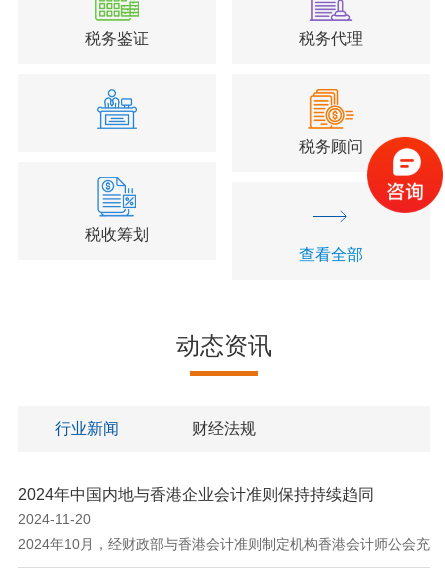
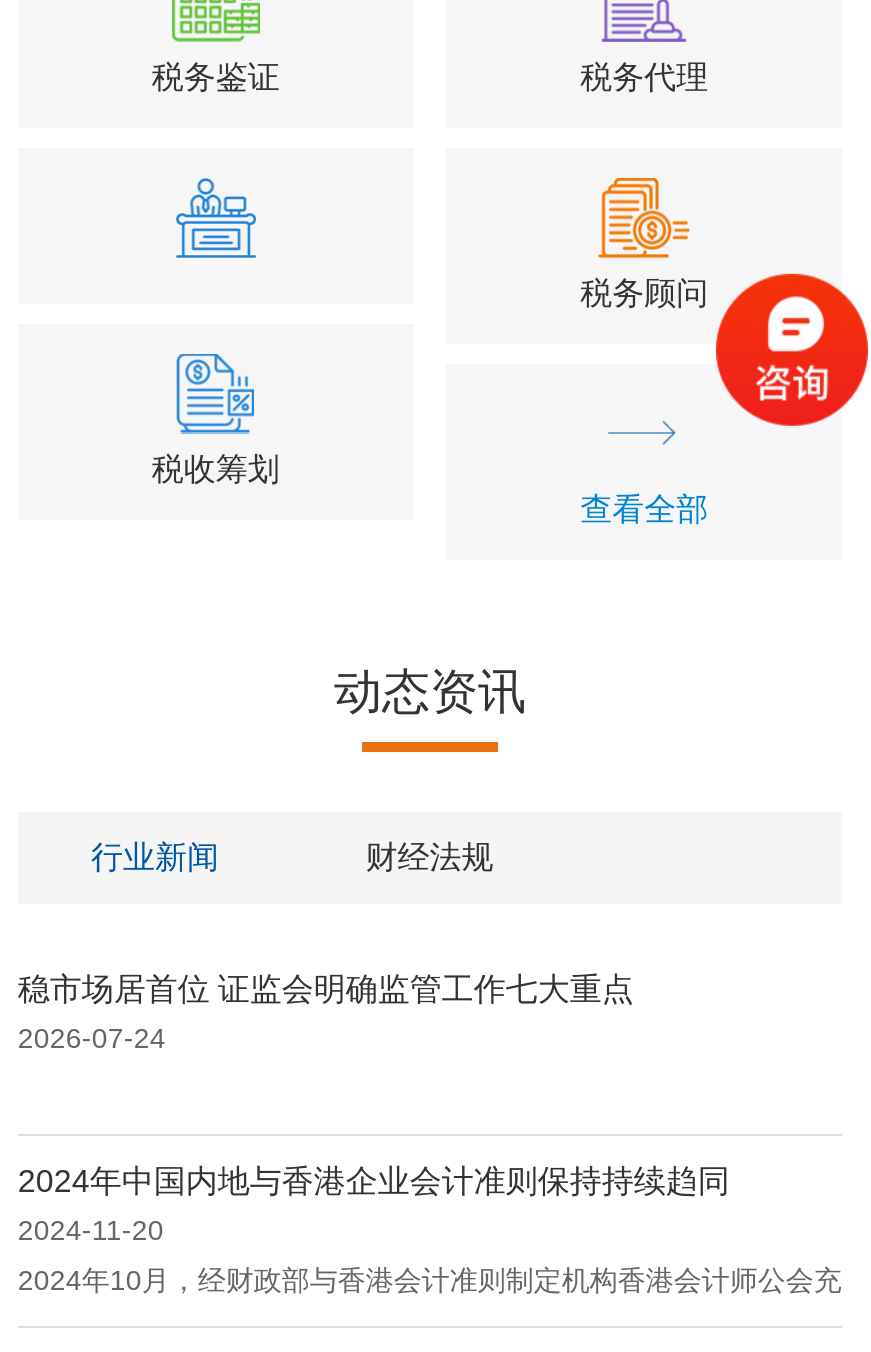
none -> [18,973,634,1055] 稳市场居首位 证监会明确监管工作七大重点 | 2026-07-24

